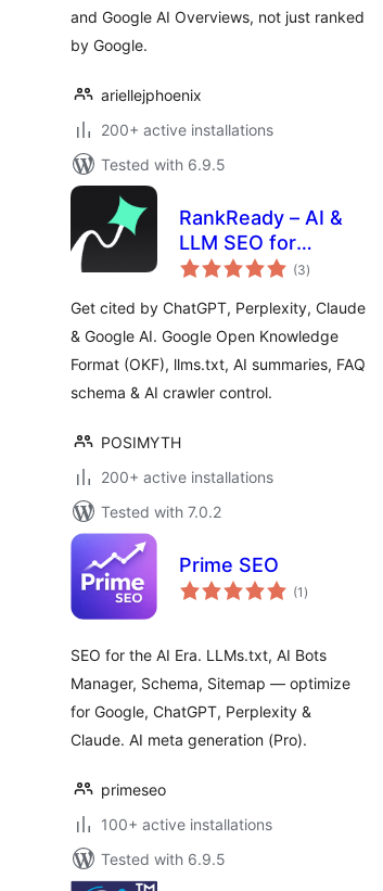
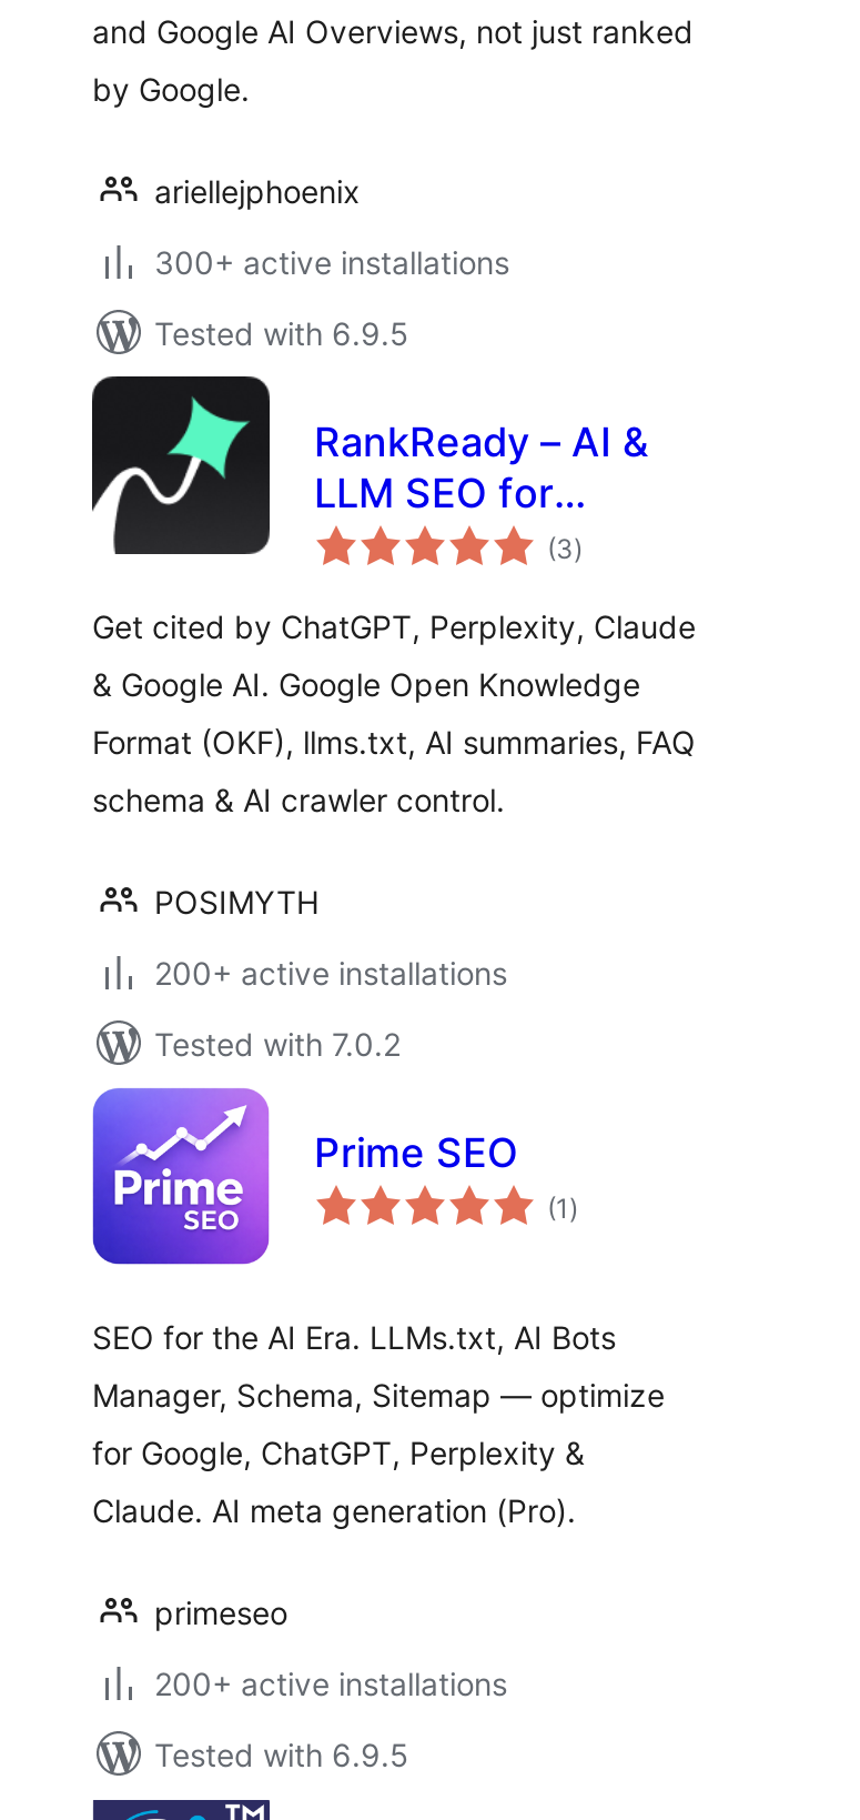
[101,120,273,139] 200+ active installations -> [154,243,509,281] 300+ active installations
[101,815,272,833] 100+ active installations -> [154,1665,507,1702] 200+ active installations

